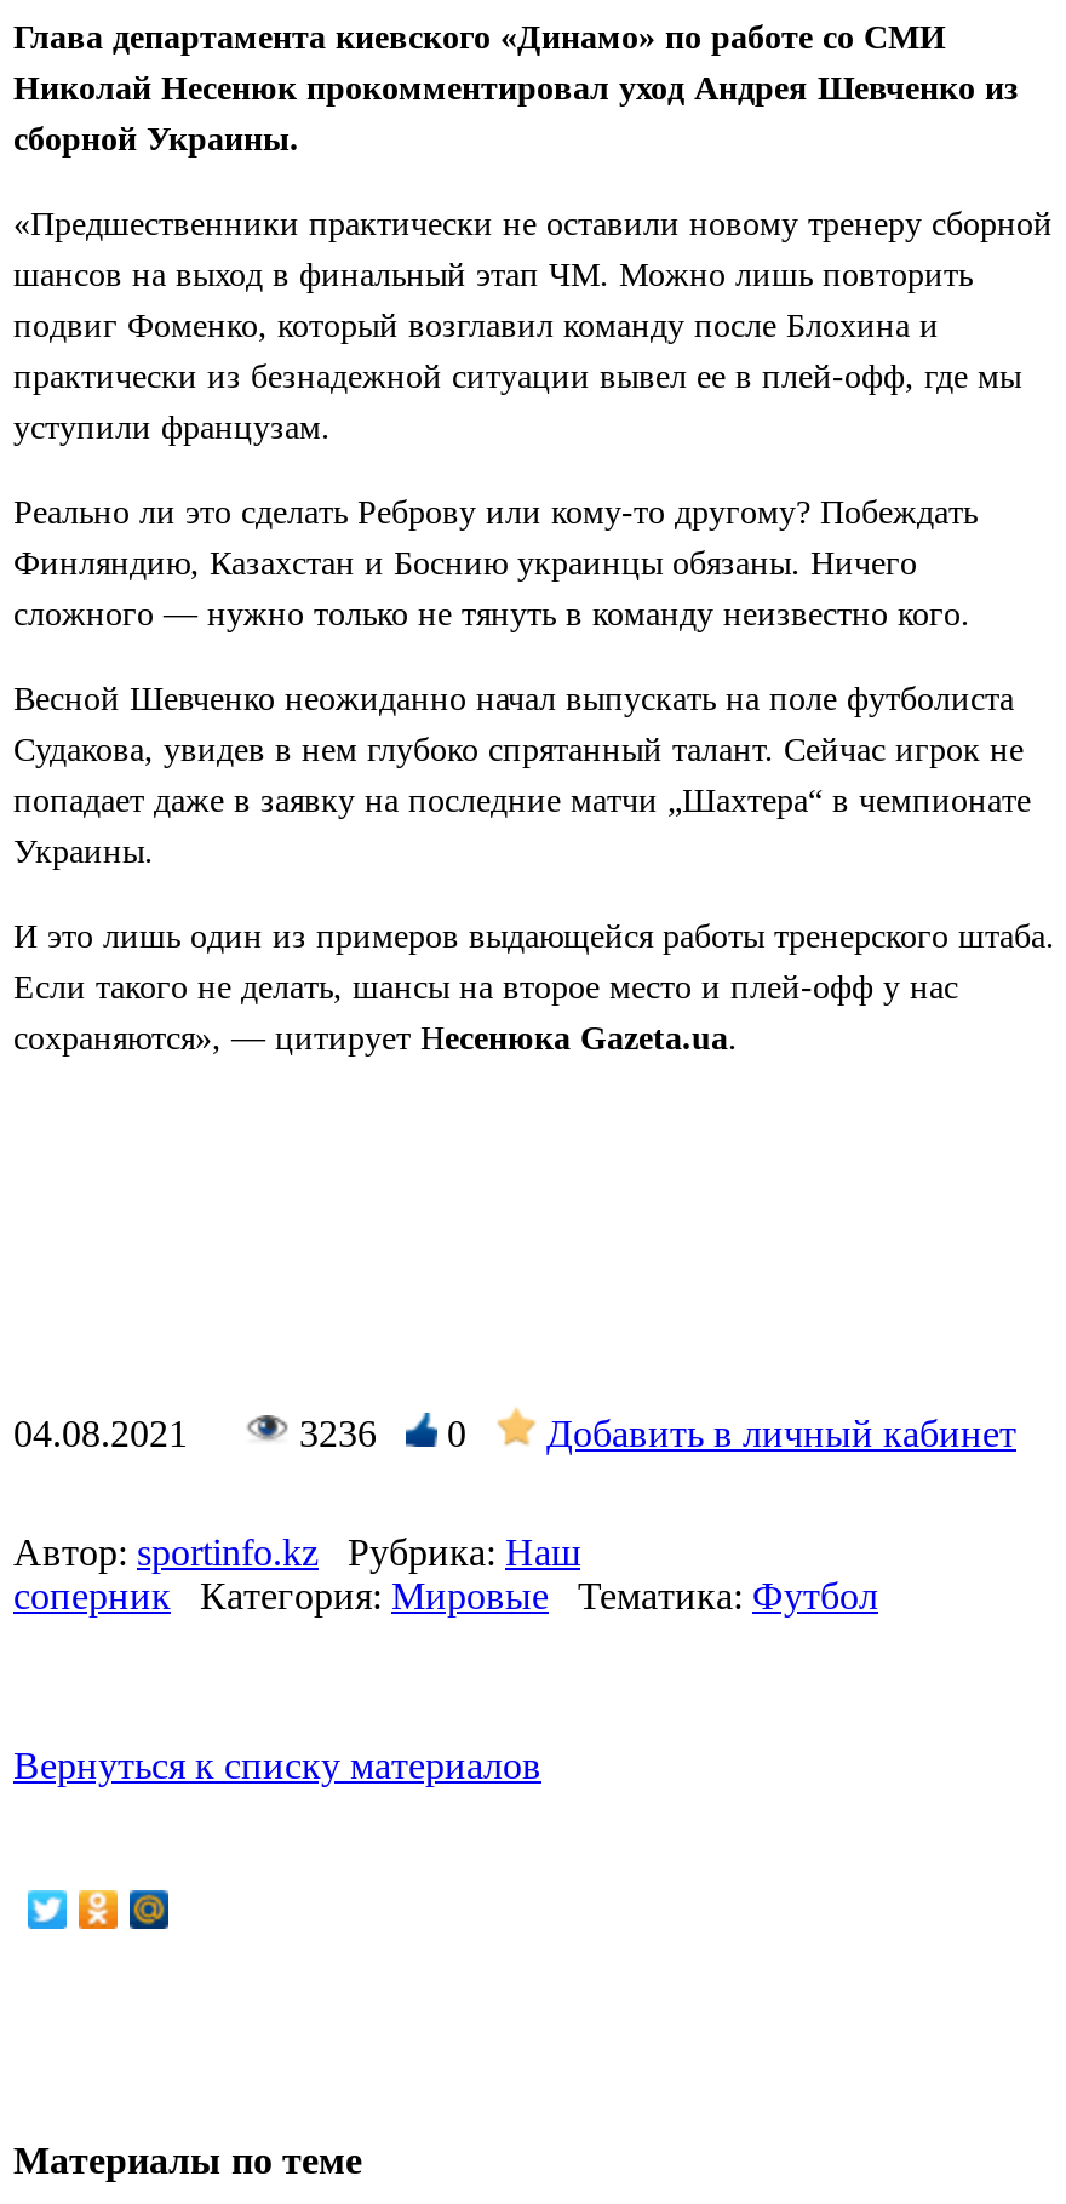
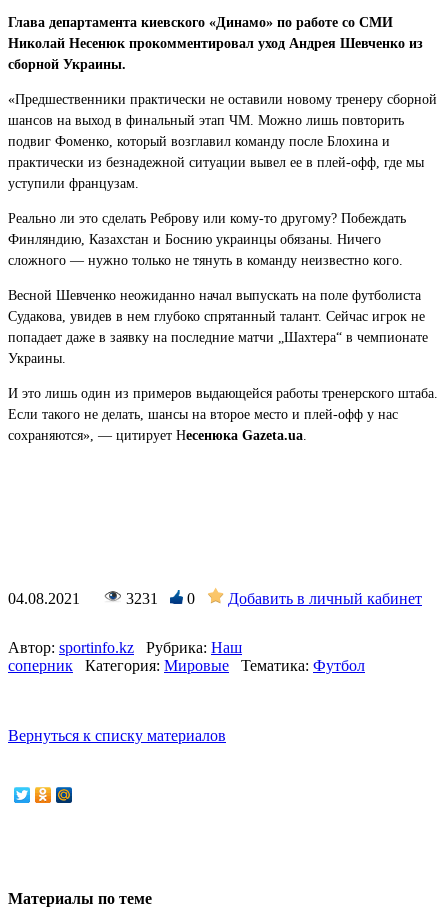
[299,1413,1016,1454] 3236 0 Добавить в личный кабинет -> [126,590,422,607] 3231 0 Добавить в личный кабинет

